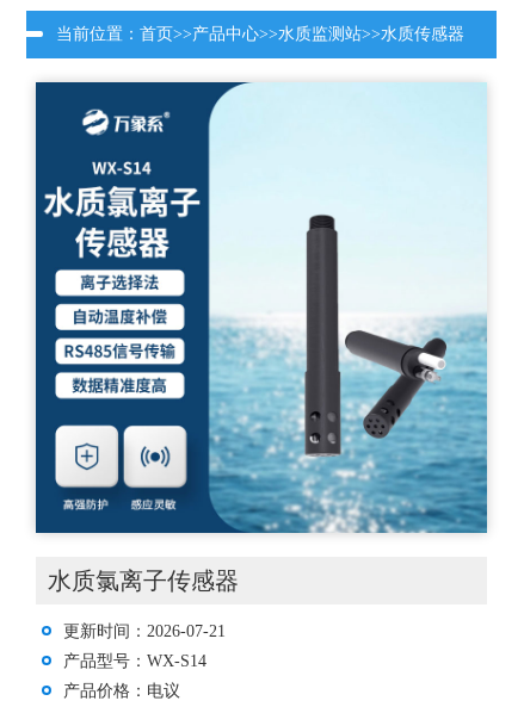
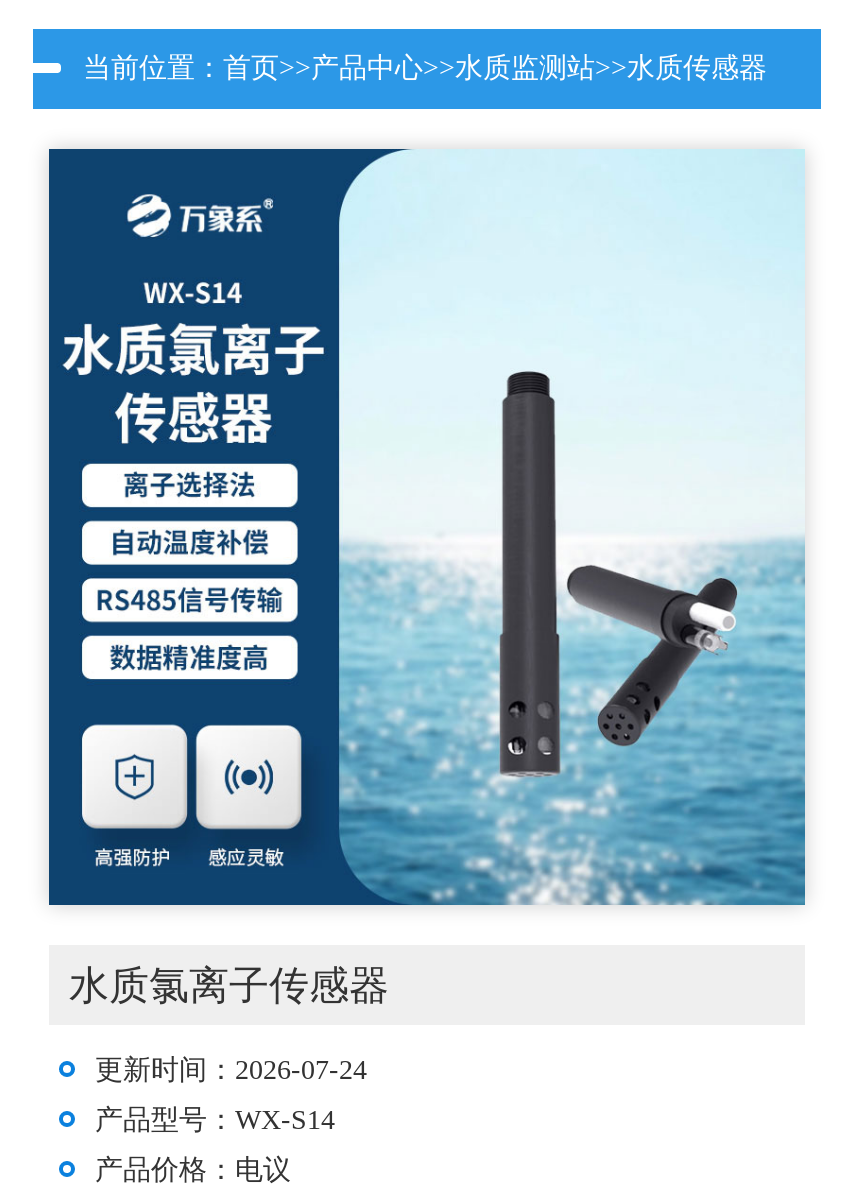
[63,623,226,641] 更新时间：2026-07-21 -> [95,1056,367,1086] 更新时间：2026-07-24

